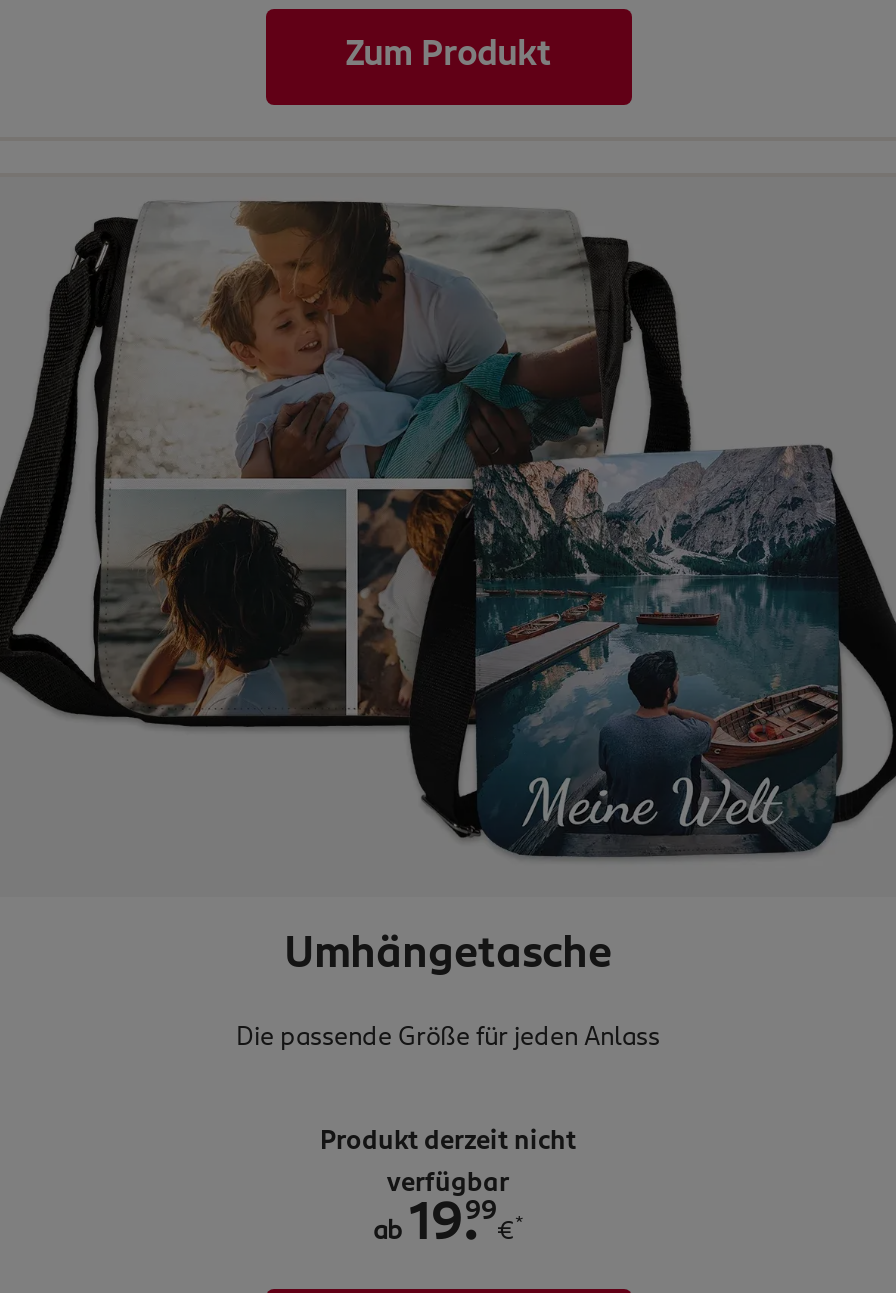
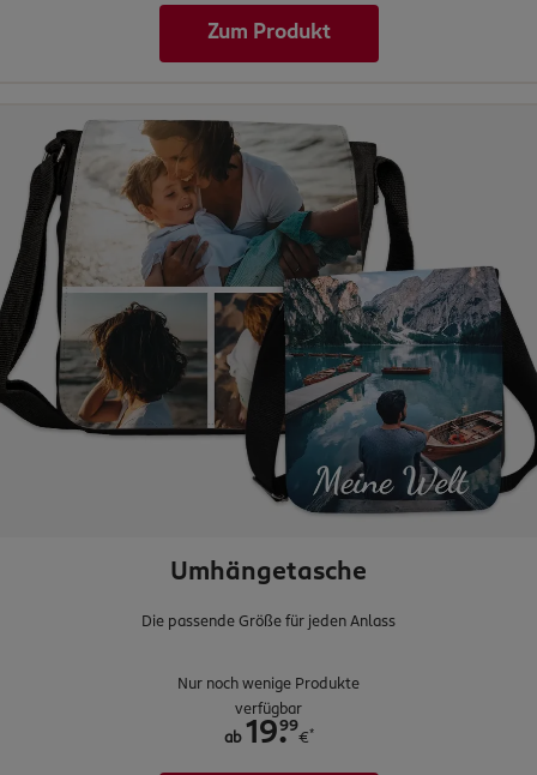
[320,1129,576,1155] Produkt derzeit nicht -> [177,677,360,692] Nur noch wenige Produkte

